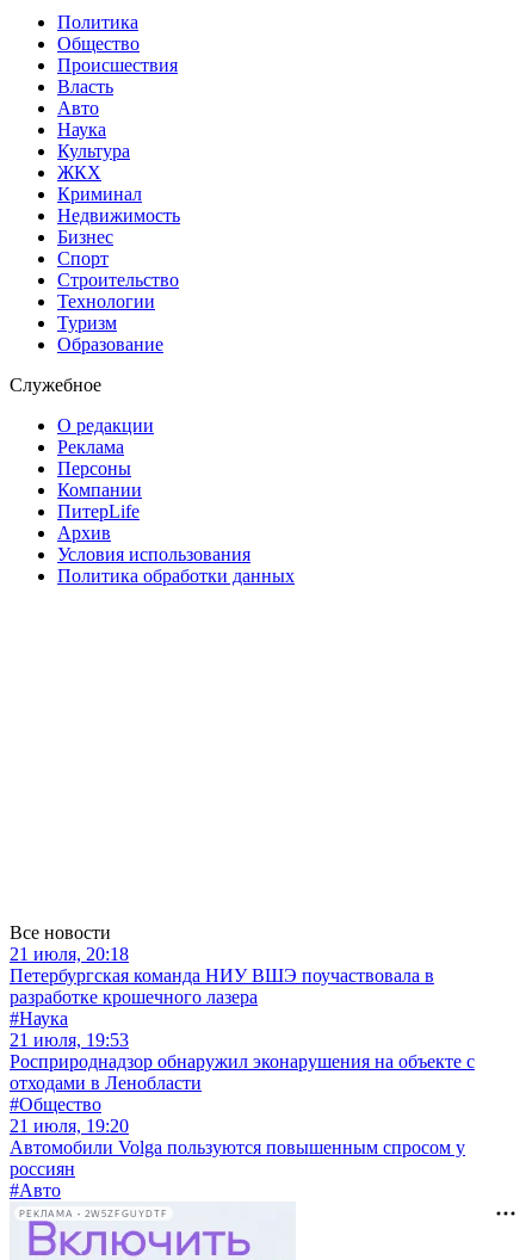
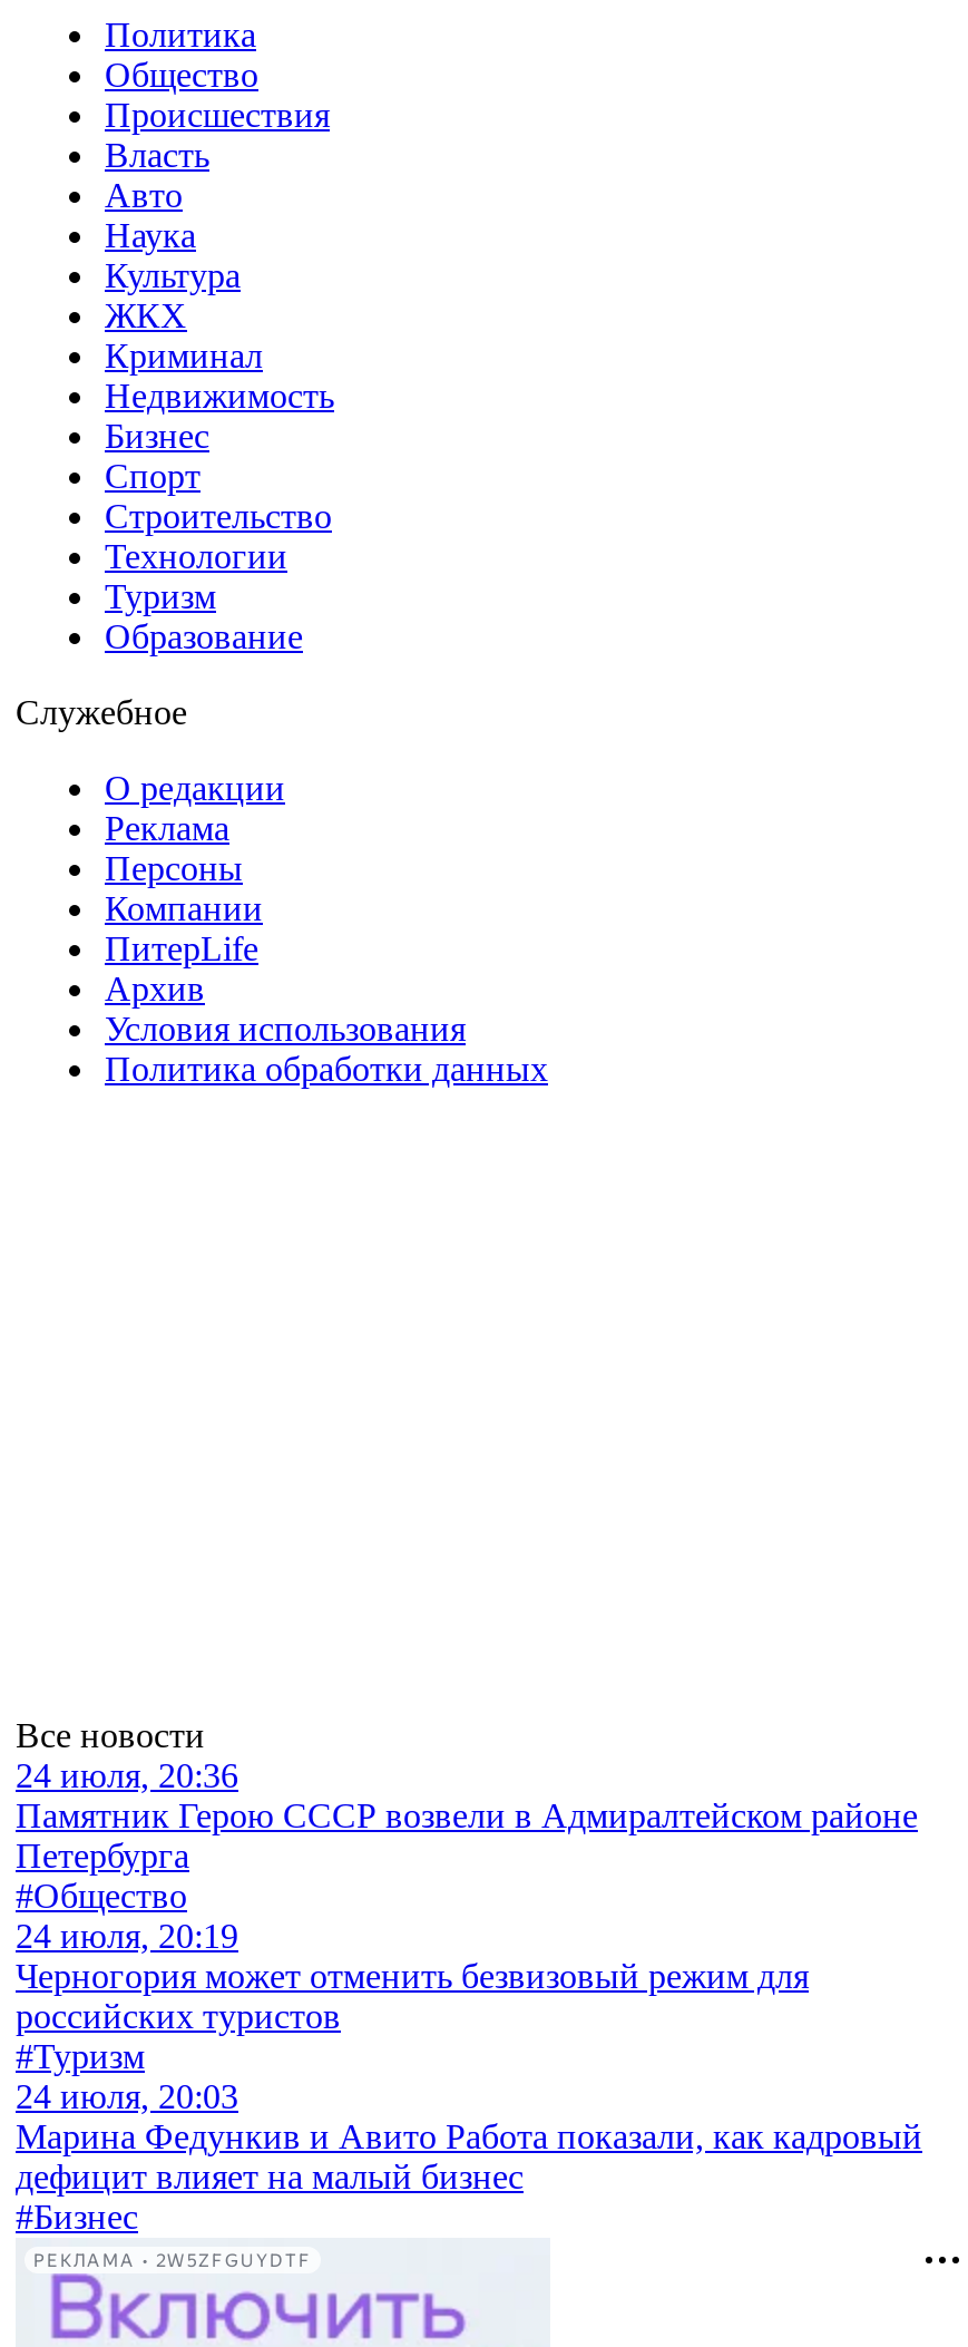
[10,944,475,1093] 21 июля, 20:18 | Петербургская команда НИУ ВШЭ поучаствовала в | разработке крошечного лазера | #Наука | 21 июля, 19:53 | Росприроднадзор обнаружил эконарушения на объекте с | отходами в Ленобласти -> [16,1756,918,1874] 24 июля, 20:36 | Памятник Герою СССР возвели в Адмиралтейском районе | Петербурга
moved [10,1094,101,1114] -> [16,1877,187,1915]: #Общество
[10,1116,465,1200] 21 июля, 19:20 | Автомобили Volga пользуются повышенным спросом у | россиян | #Авто -> [16,1917,922,2236] 24 июля, 20:19 | Черногория может отменить безвизовый режим для | российских туристов | #Туризм | 24 июля, 20:03 | Марина Федункив и Авито Работа показали, как кадровый | дефицит влияет на малый бизнес | #Бизнес

